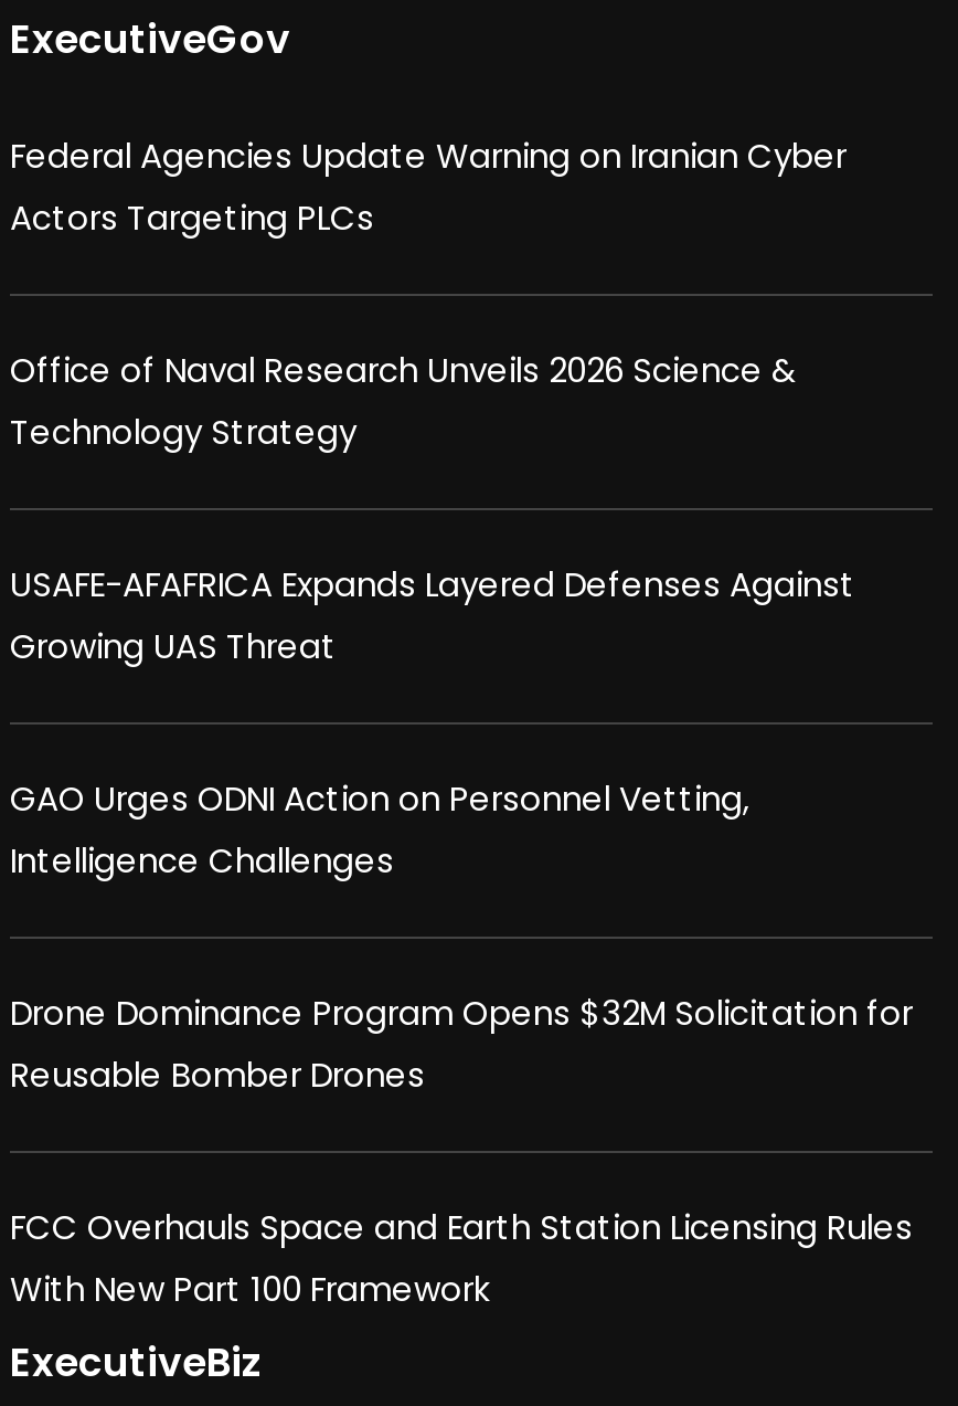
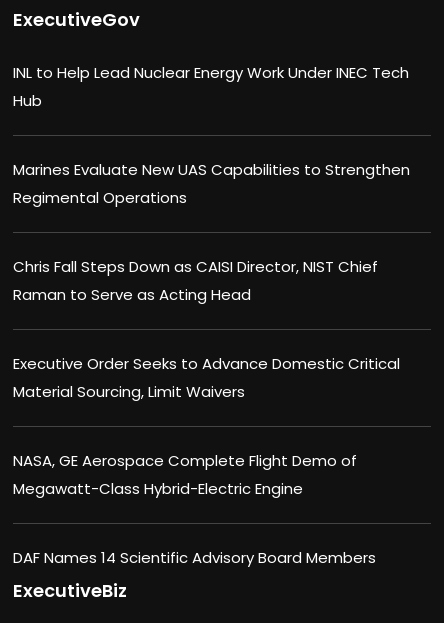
[10,132,847,240] Federal Agencies Update Warning on Iranian Cyber | Actors Targeting PLCs -> [13,62,409,111] INL to Help Lead Nuclear Energy Work Under INEC Tech | Hub
[10,346,796,454] Office of Naval Research Unveils 2026 Science & | Technology Strategy -> [13,159,410,208] Marines Evaluate New UAS Capabilities to Strengthen | Regimental Operations
[10,560,855,669] USAFE-AFAFRICA Expands Layered Defenses Against | Growing UAS Threat -> [13,256,378,305] Chris Fall Steps Down as CAISI Director, NIST Chief | Raman to Serve as Acting Head
[10,775,749,883] GAO Urges ODNI Action on Personnel Vetting, | Intelligence Challenges -> [13,353,400,402] Executive Order Seeks to Advance Domestic Critical | Material Sourcing, Limit Waivers
[10,989,913,1097] Drone Dominance Program Opens $32M Solicitation for | Reusable Bomber Drones -> [13,450,357,499] NASA, GE Aerospace Complete Flight Demo of | Megawatt-Class Hybrid-Electric Engine
[10,1203,913,1311] FCC Overhauls Space and Earth Station Licensing Rules | With New Part 100 Framework -> [13,547,376,568] DAF Names 14 Scientific Advisory Board Members

